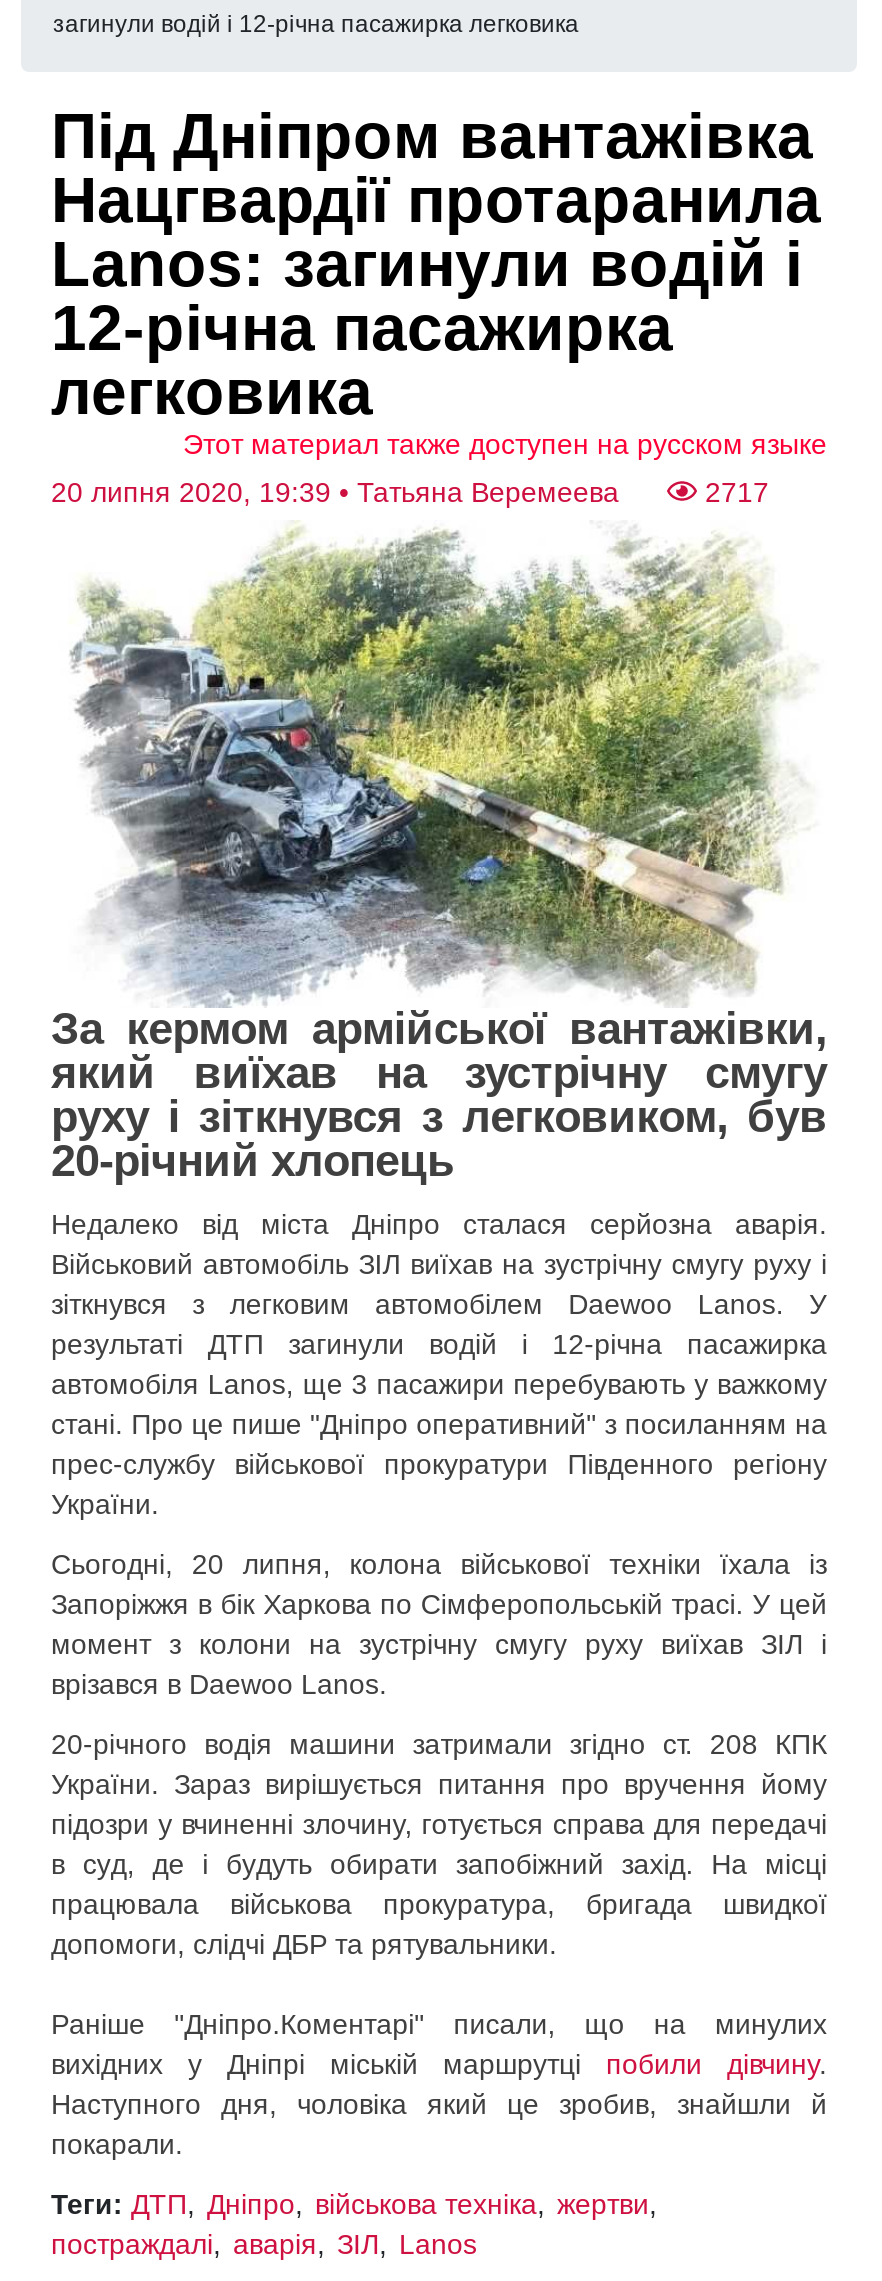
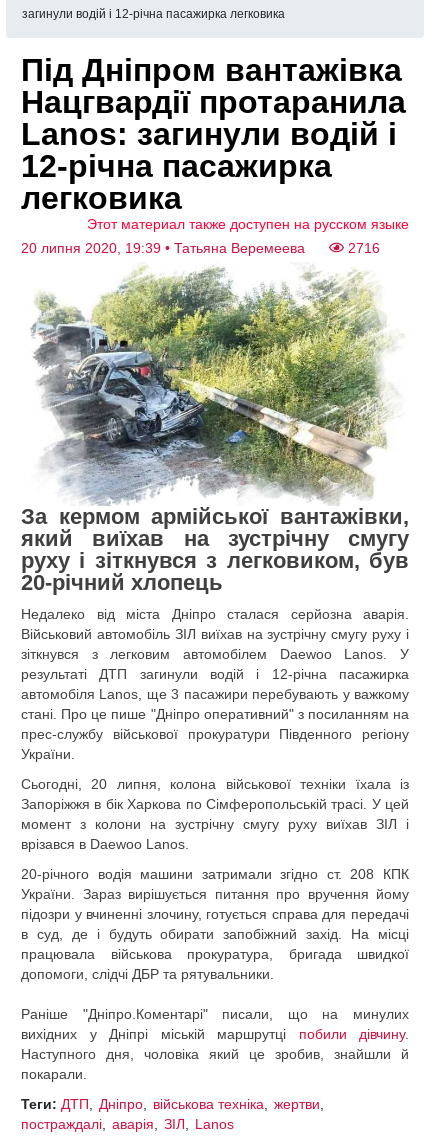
[697,476,769,508] 2717 -> [344,240,380,256] 2716

